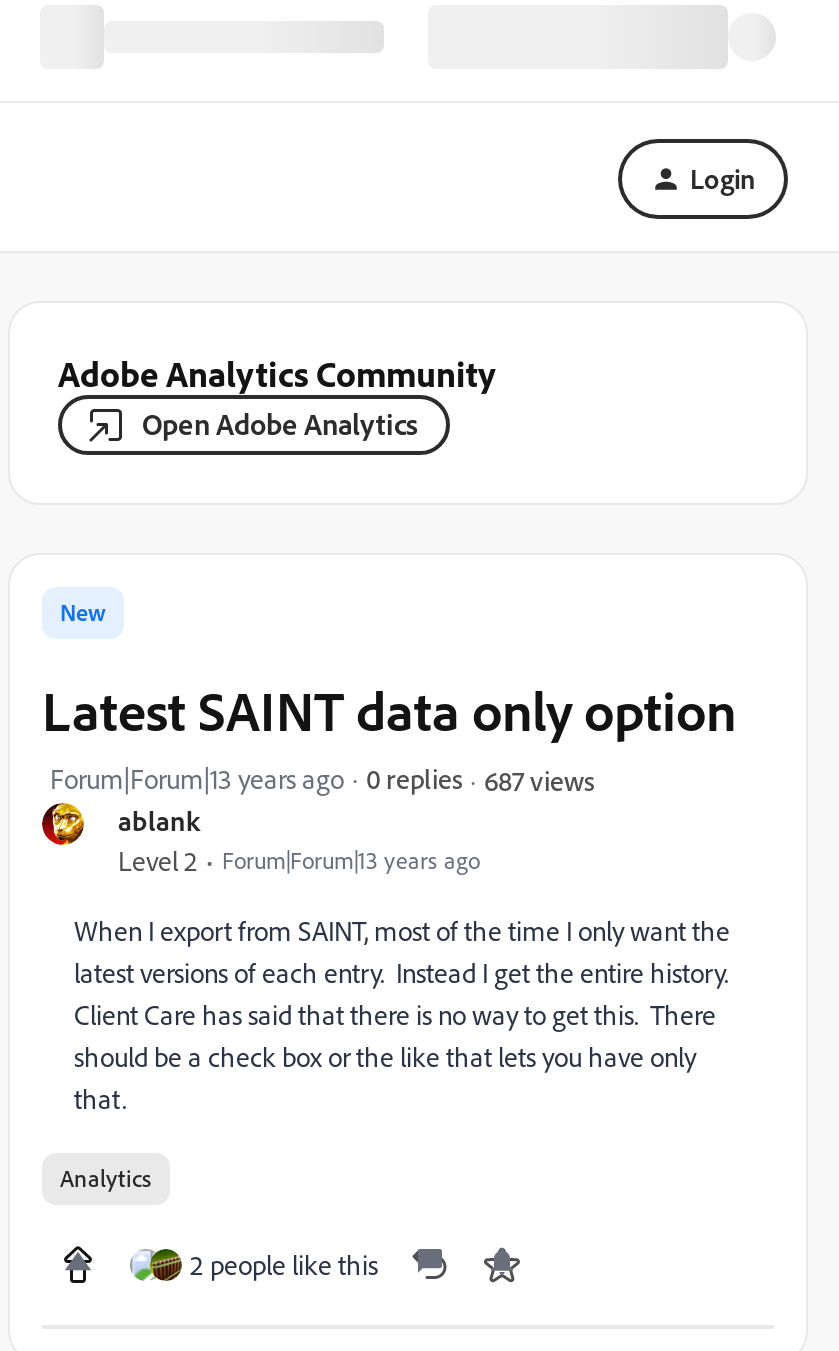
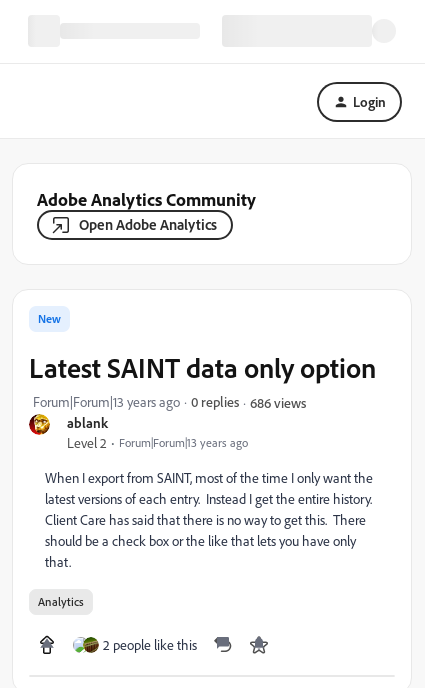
[484,762,594,796] 687 views -> [250,393,306,410] 686 views

